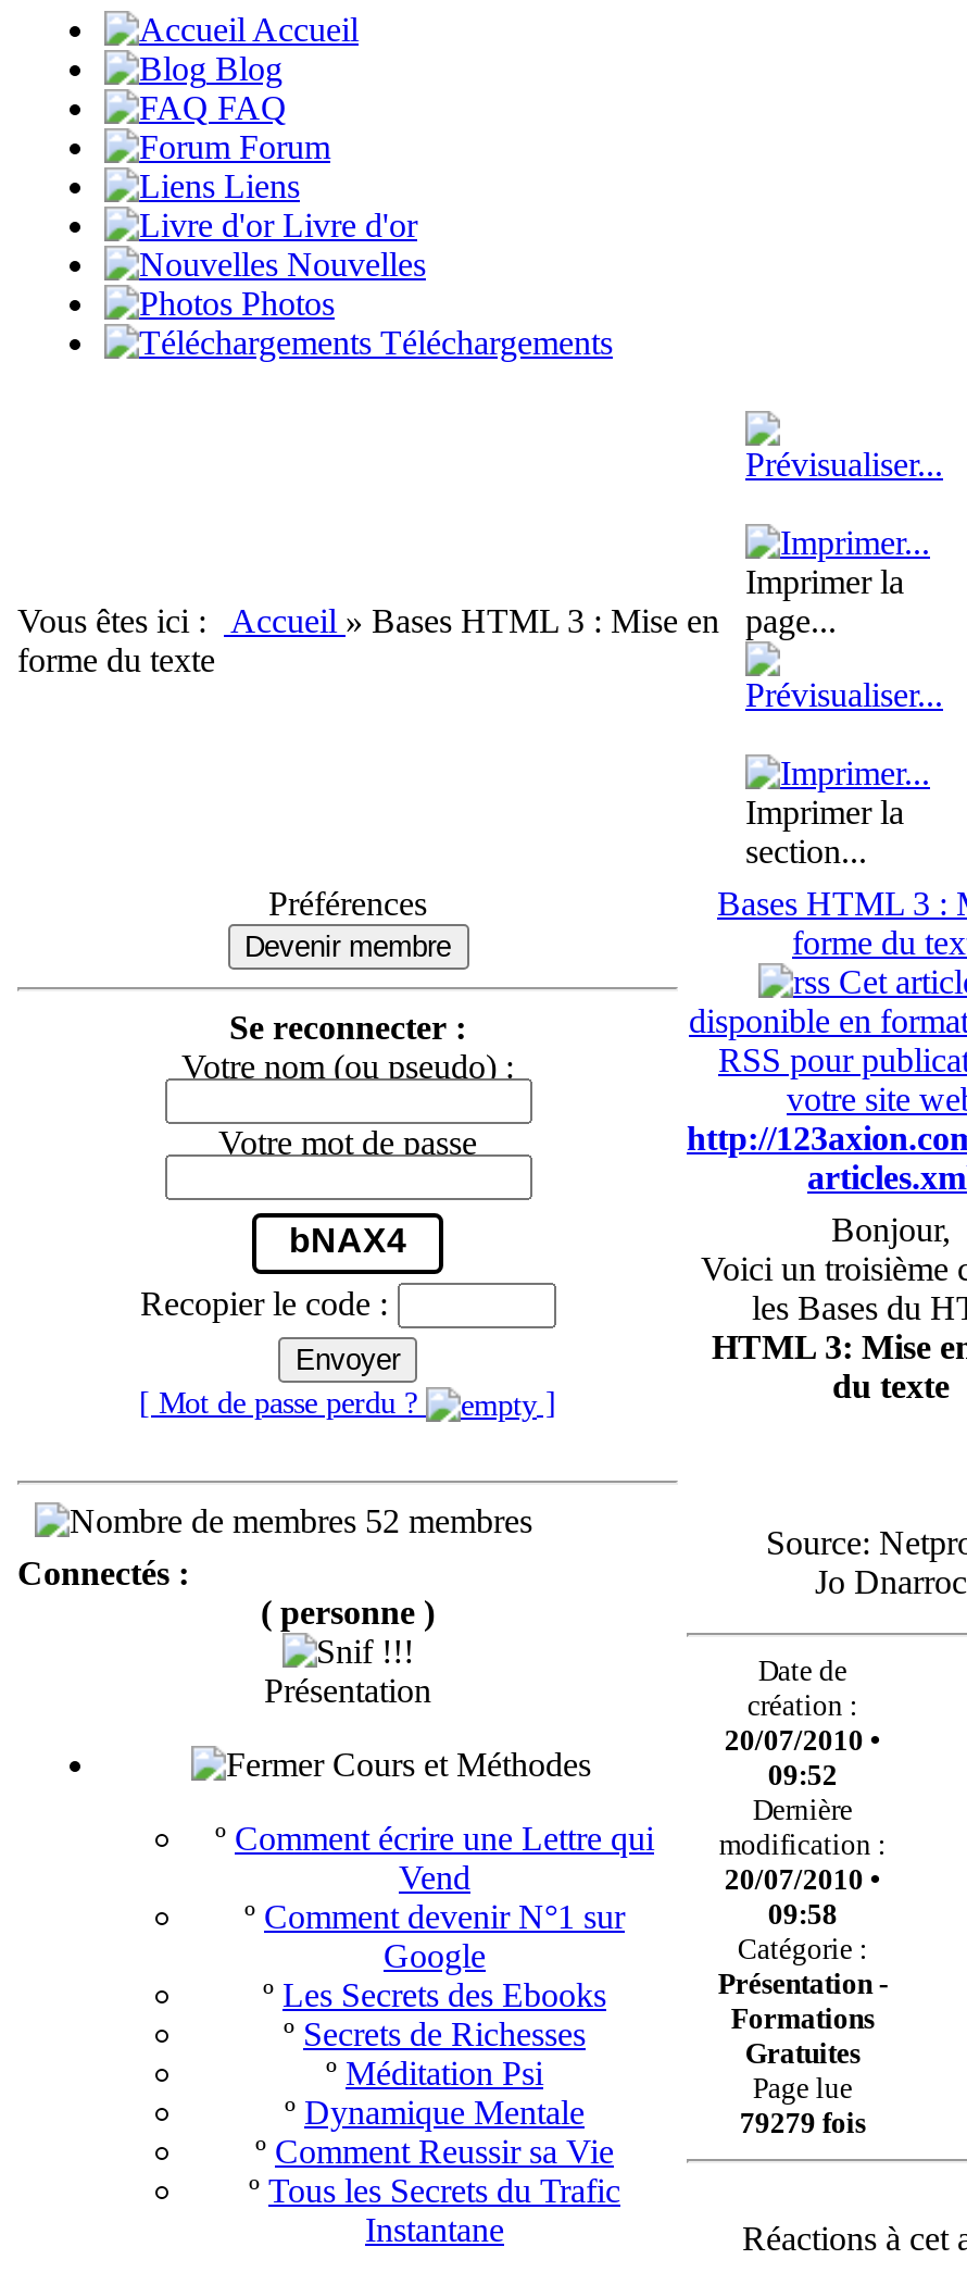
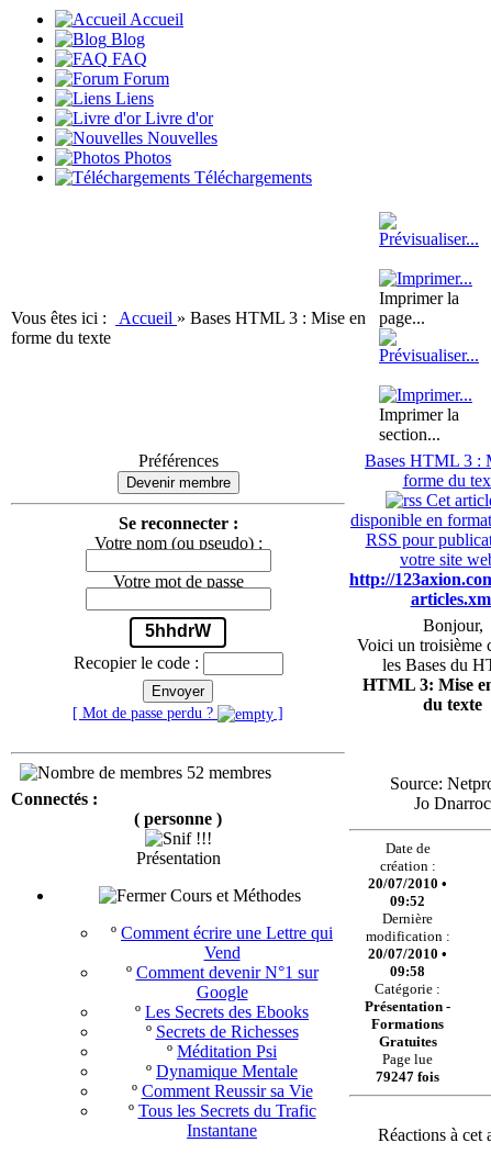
[289,1222,406,1259] bNAX4 -> [145,621,211,640] 5hhdrW
[740,2107,866,2139] 79279 fois -> [376,1068,440,1085] 79247 fois

